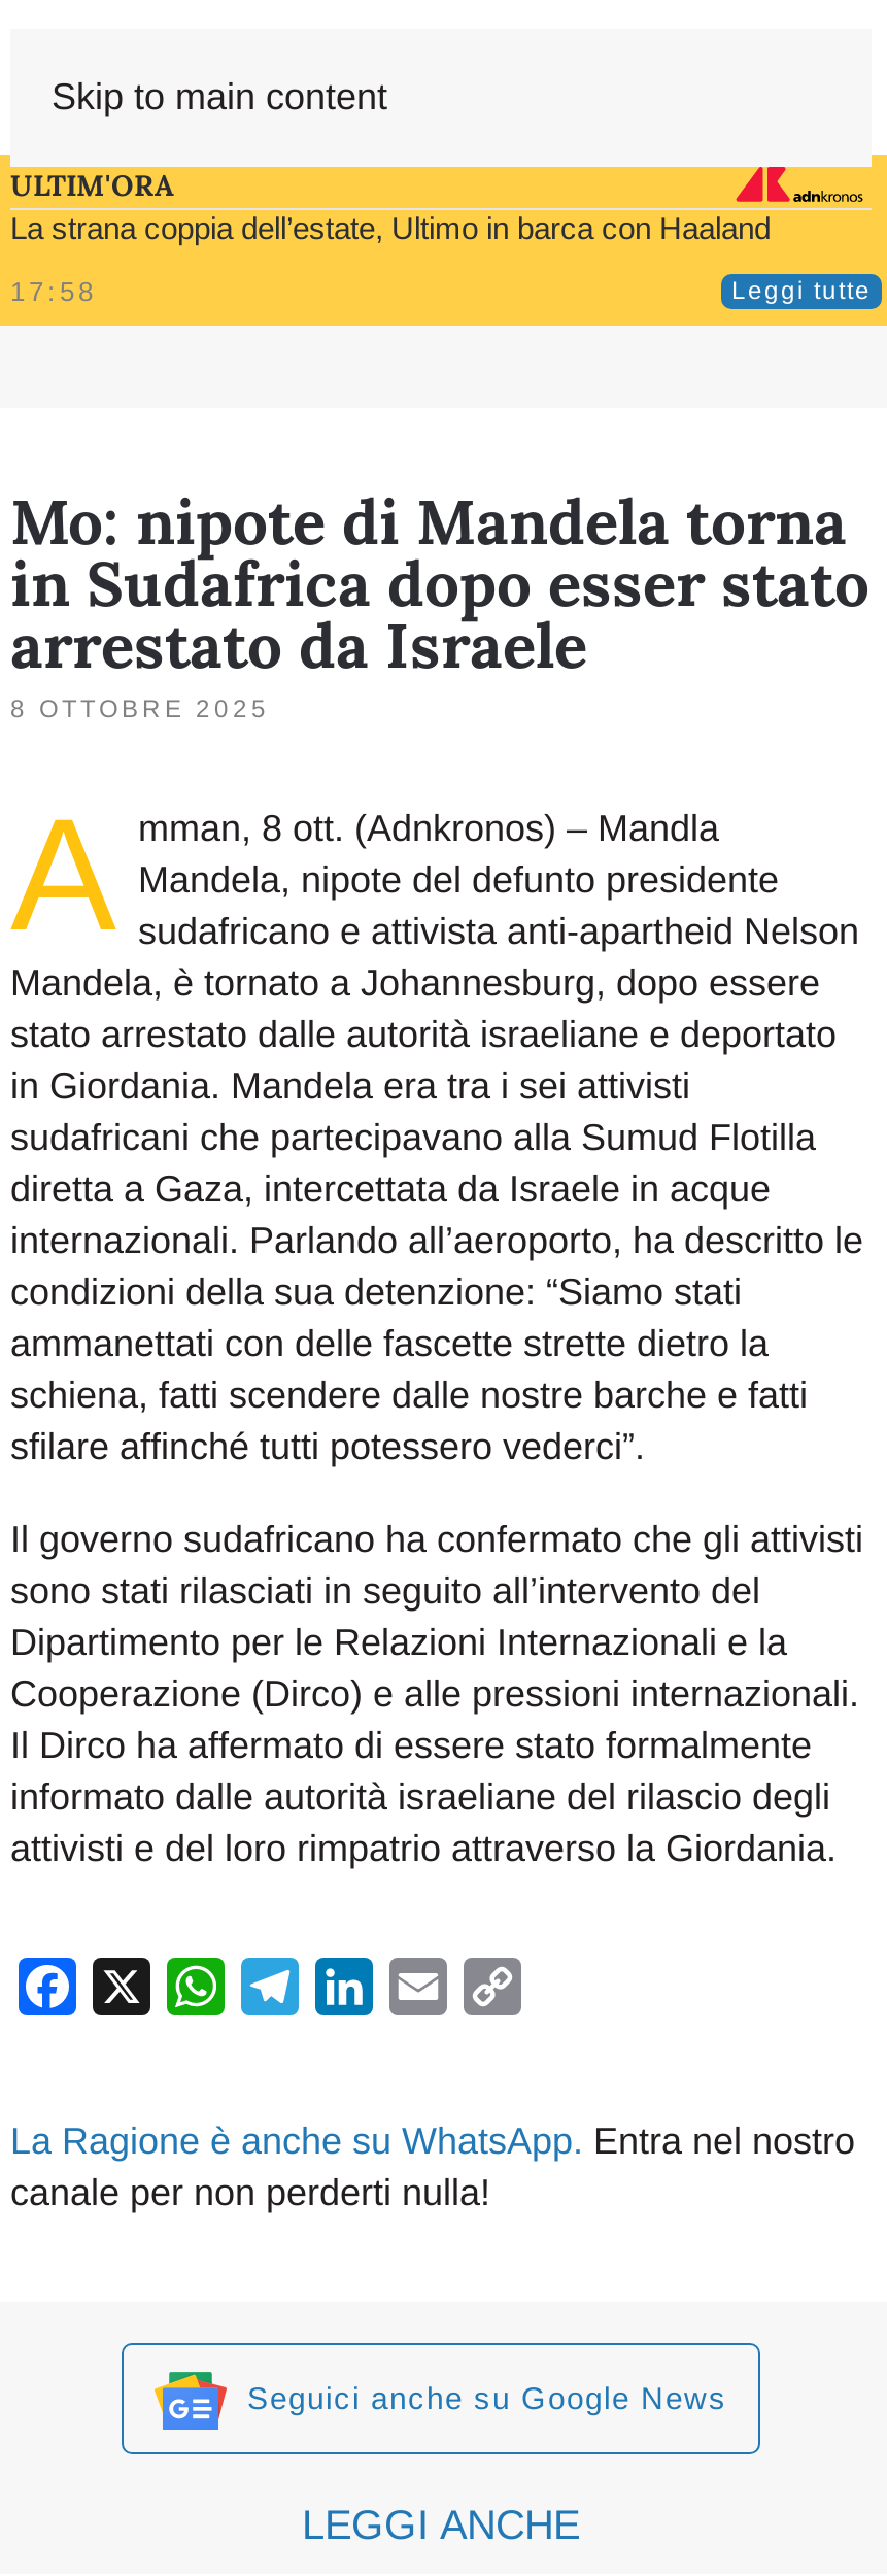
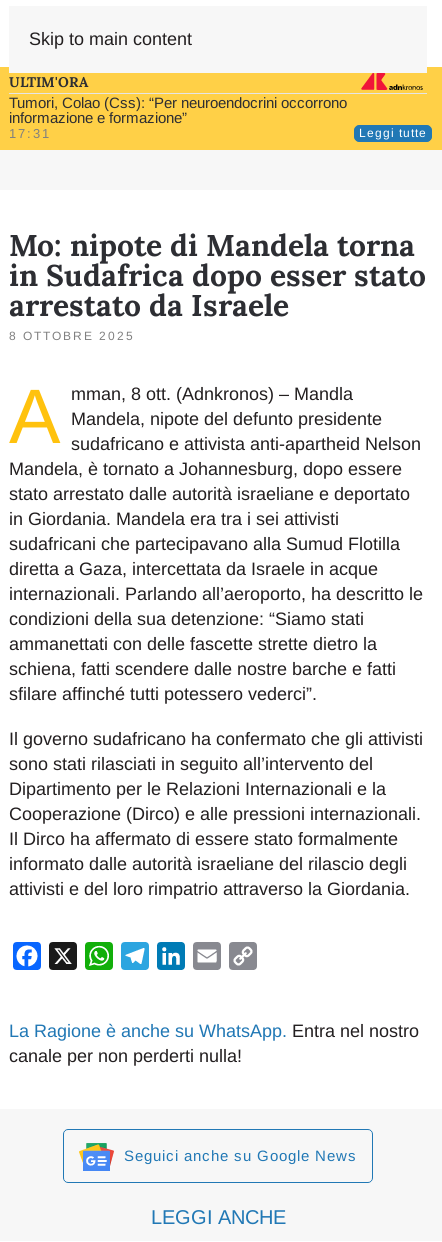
[10,210,771,307] La strana coppia dell’estate, Ultimo in barca con Haaland | 17:58 -> [9,94,347,141] Tumori, Colao (Css): “Per neuroendocrini occorrono | informazione e formazione” | 17:31

